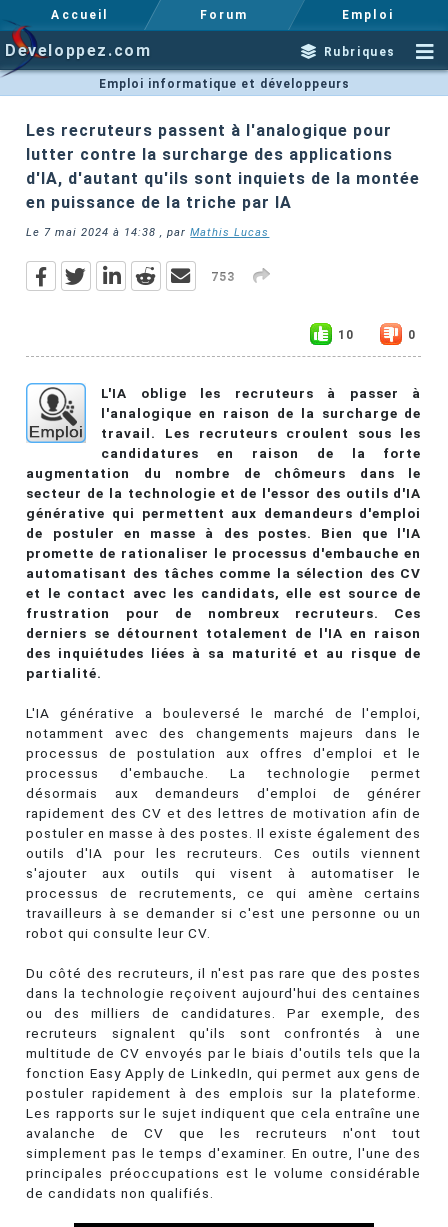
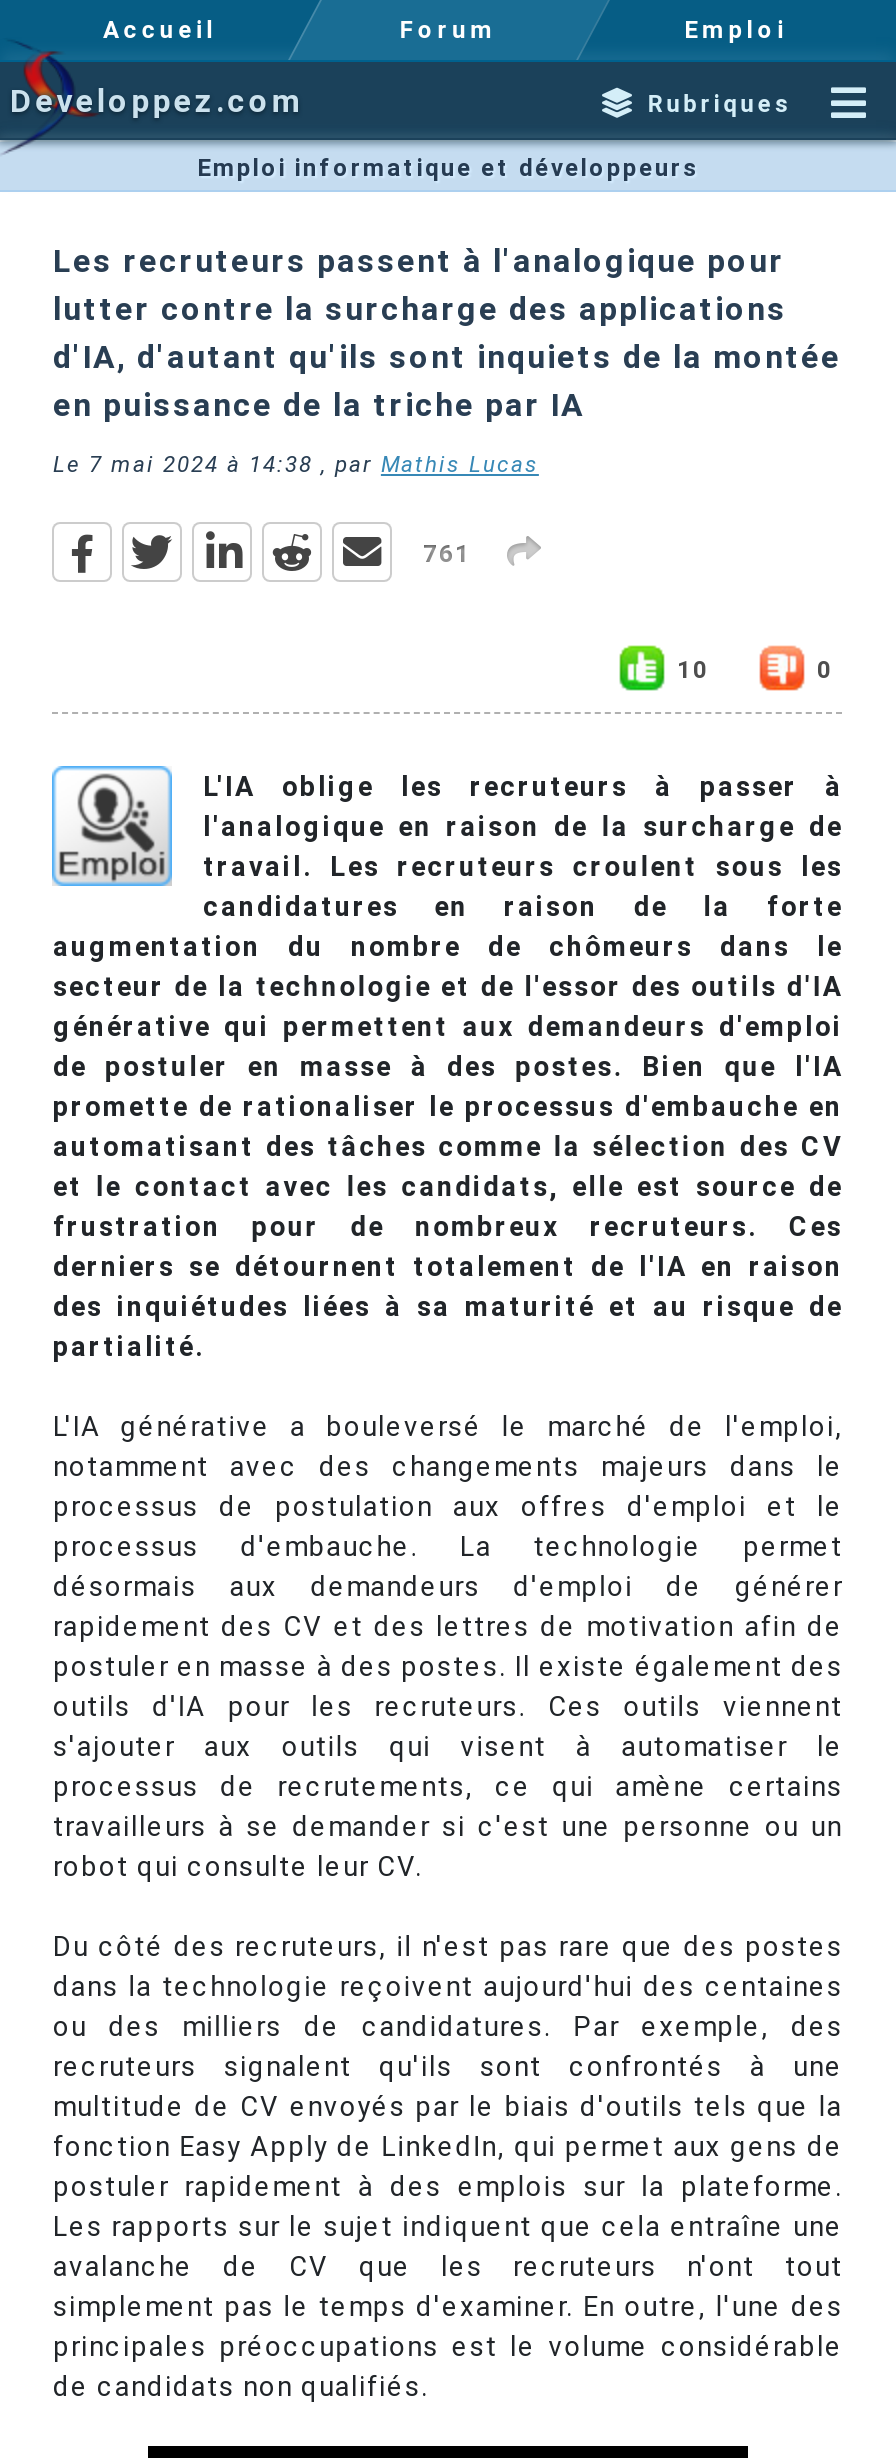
[211,270,235,284] 753 -> [423,541,471,569] 761

